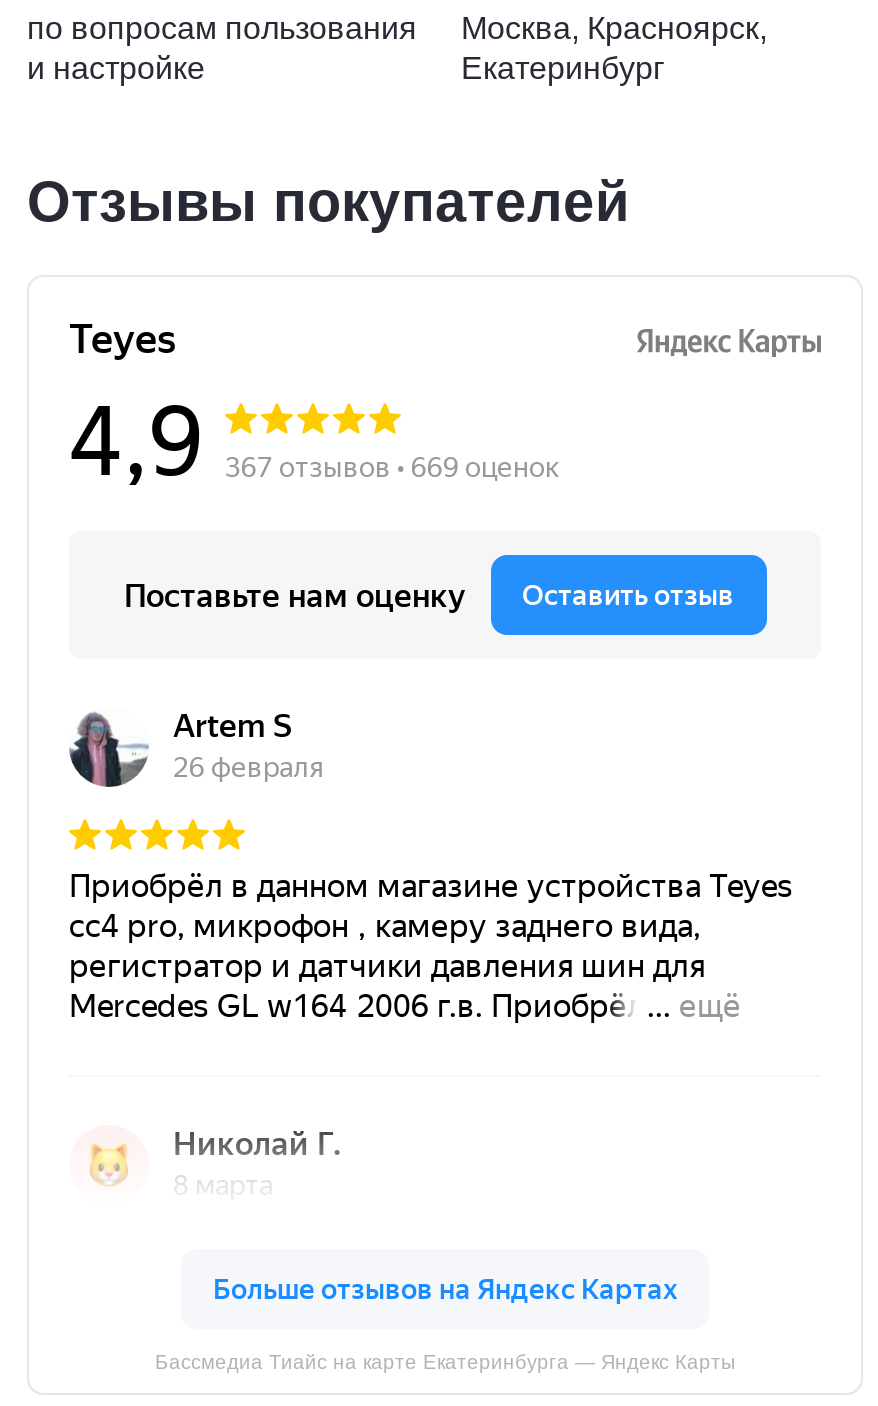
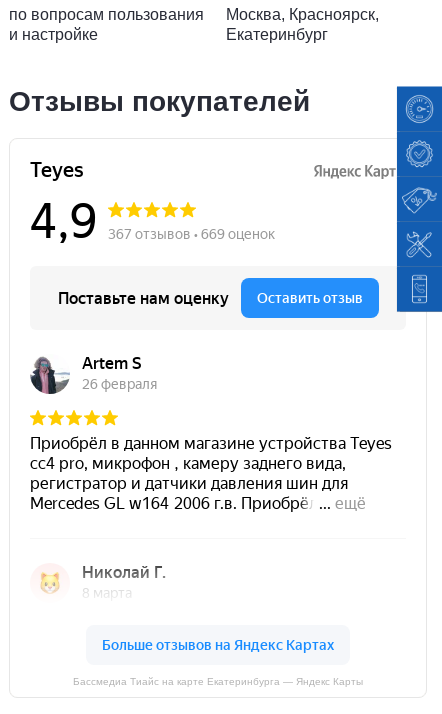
none -> [396,85,439,313] [image]

